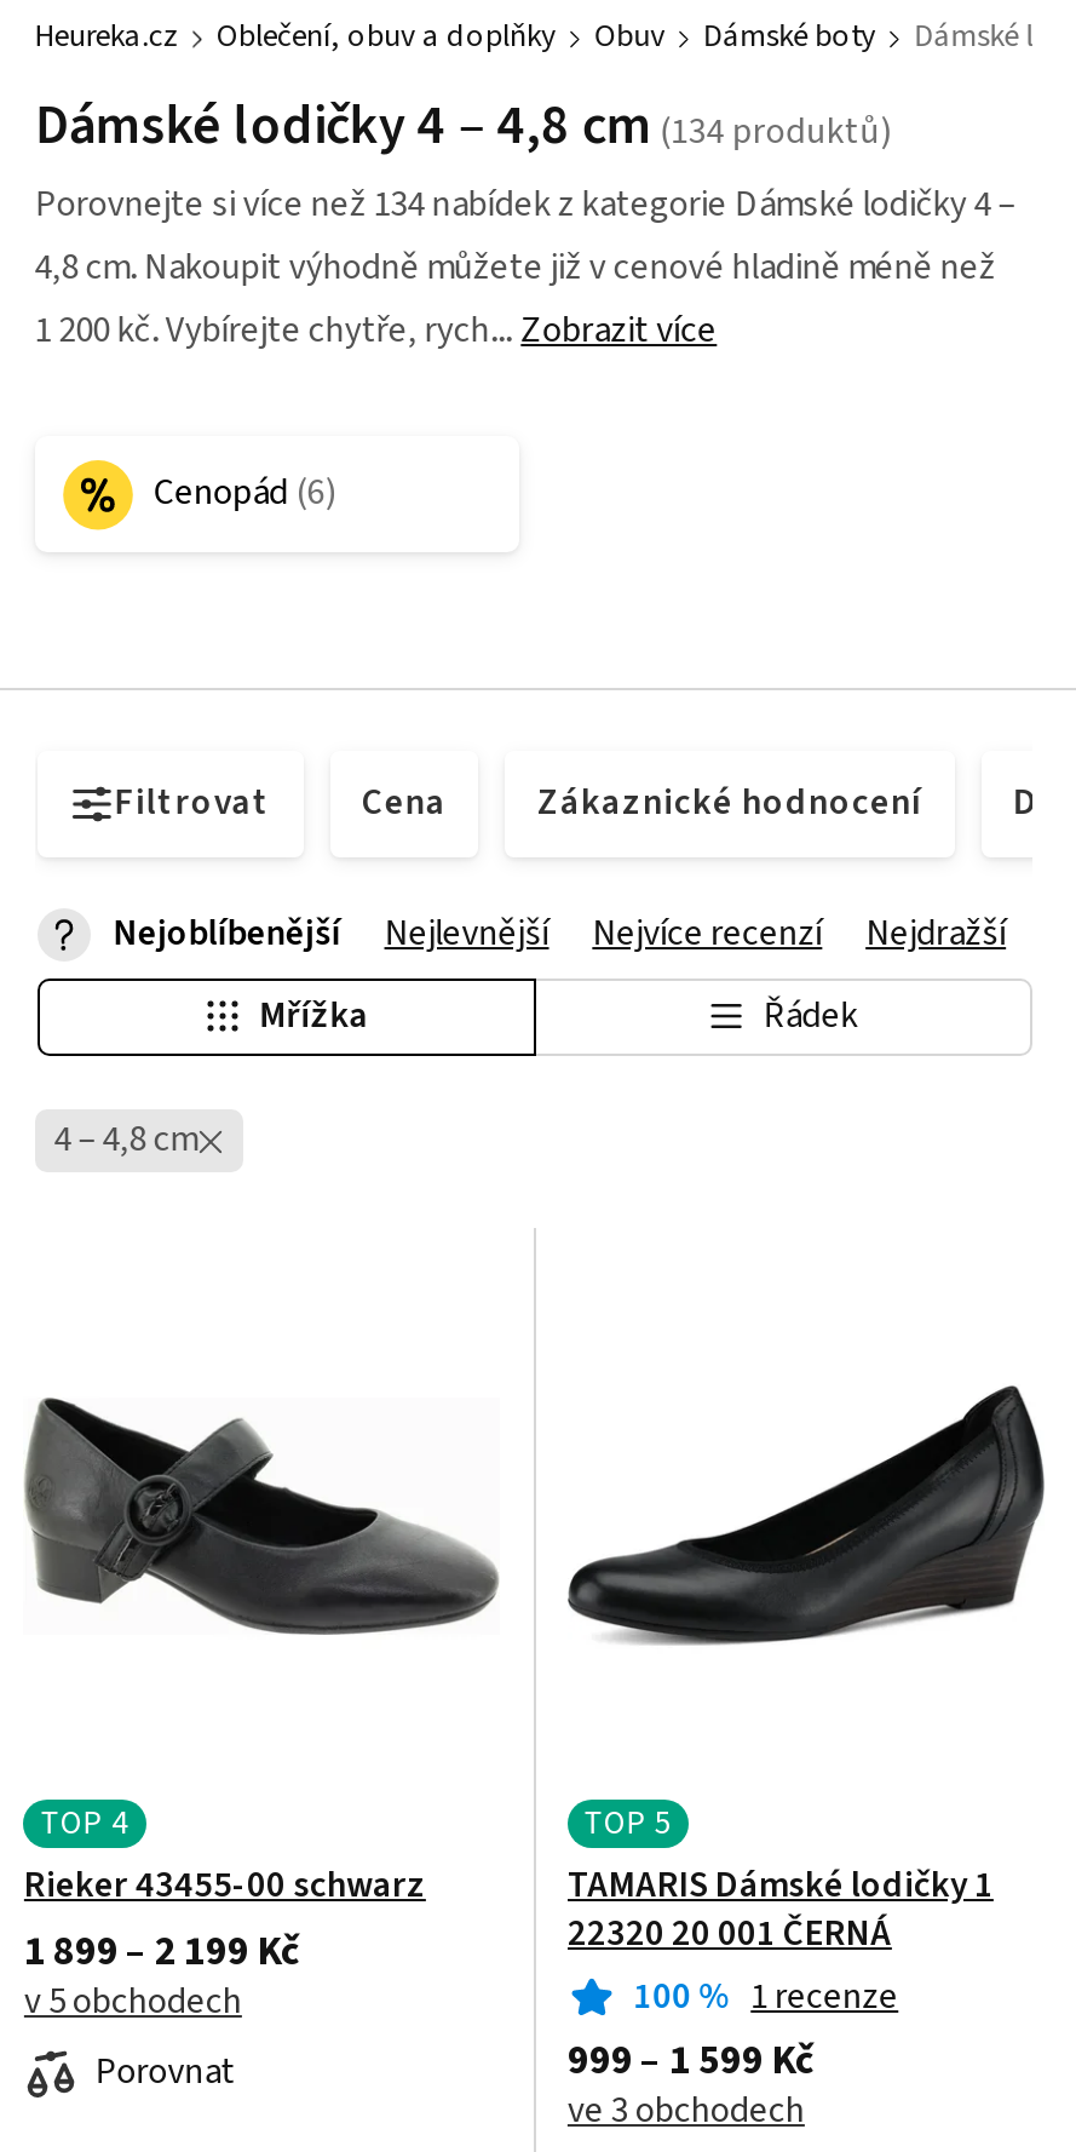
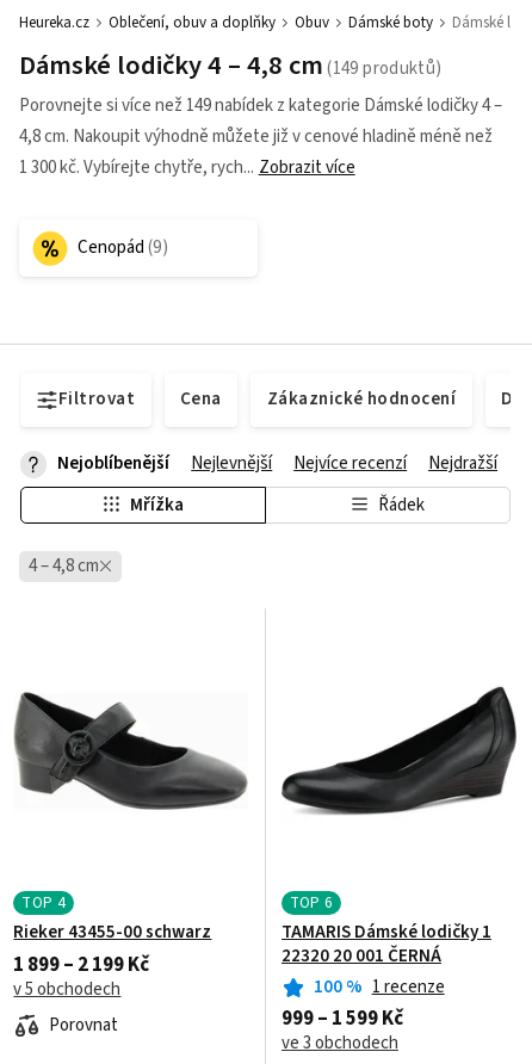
[35,179,1015,230] Porovnejte si více než 134 nabídek z kategorie Dámské lodičky 4 – -> [19,92,502,117] Porovnejte si více než 149 nabídek z kategorie Dámské lodičky 4 –
[35,305,490,356] 1 200 kč. Vybírejte chytře, rych -> [19,154,243,180] 1 300 kč. Vybírejte chytře, rych
[584,1800,673,1846] TOP5 -> [289,891,333,913] TOP6

